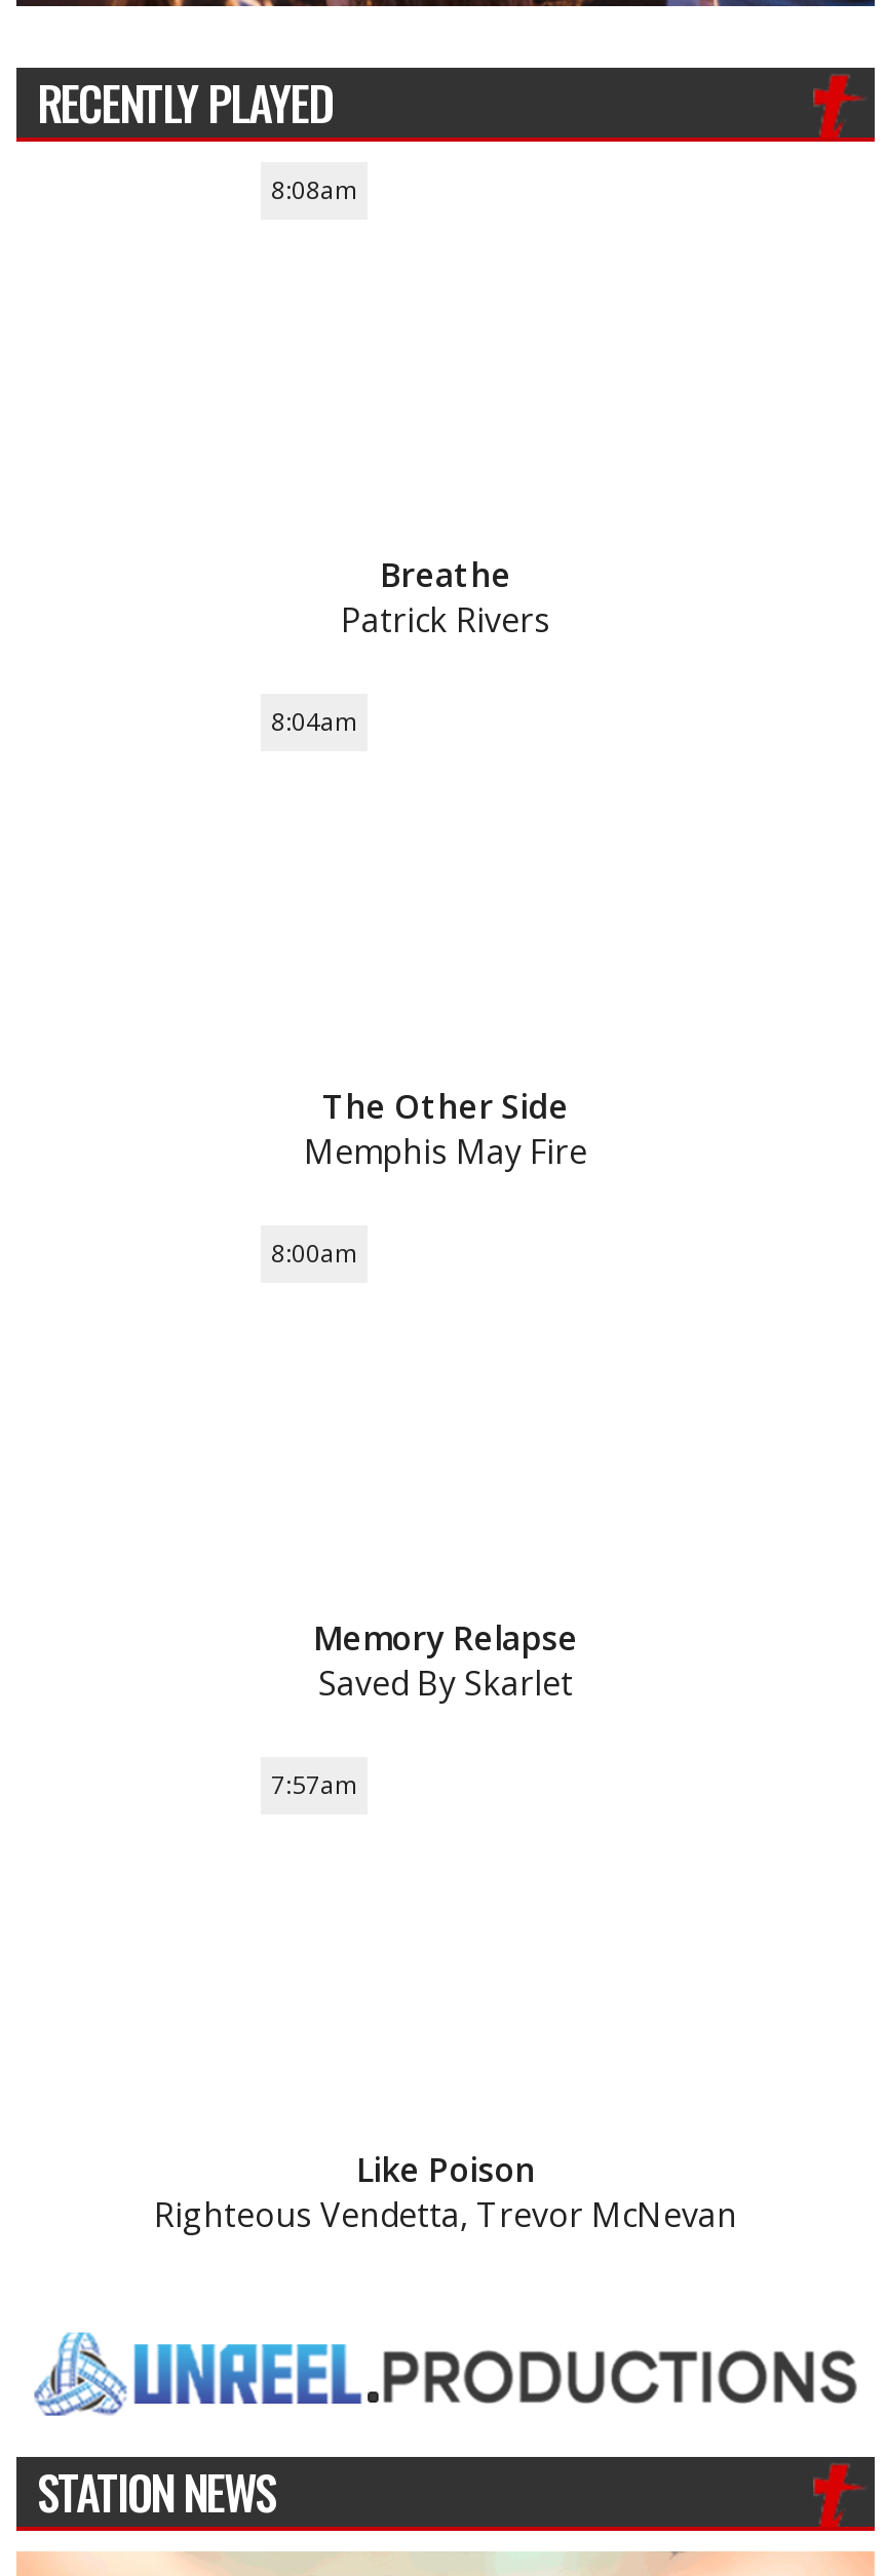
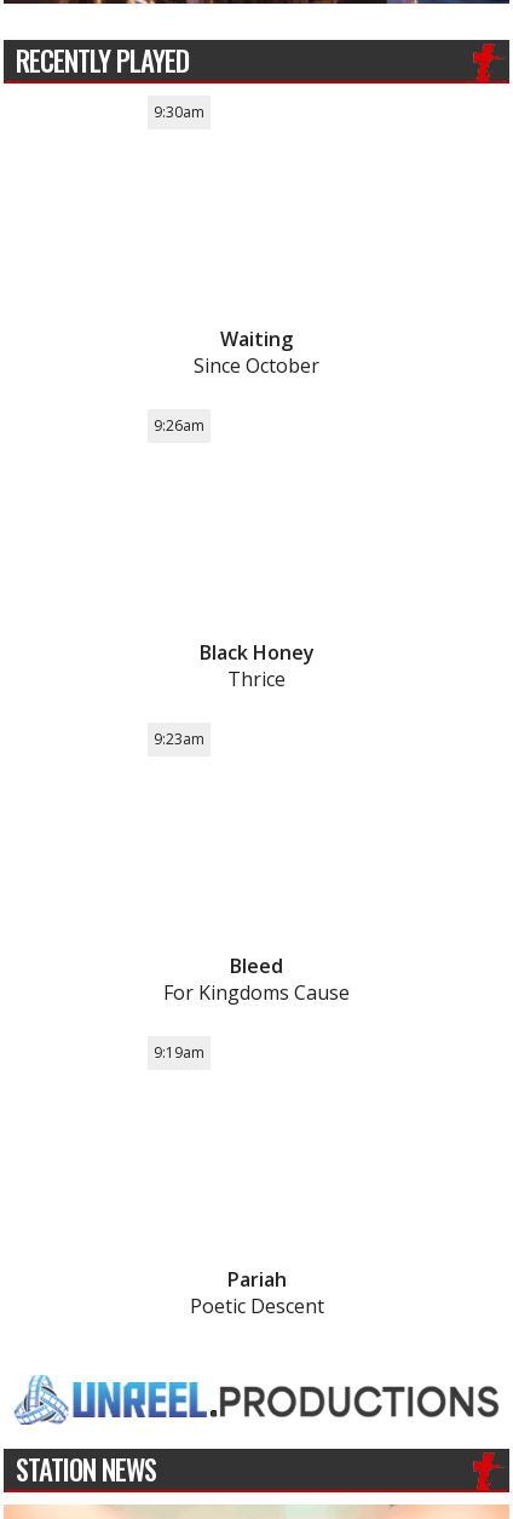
[271,172,357,207] 8:08am -> [154,102,204,122] 9:30am
[341,552,550,642] Breathe | Patrick Rivers -> [194,326,319,379] Waiting | Since October
[271,704,357,739] 8:04am -> [154,415,204,436] 9:26am
[304,1084,587,1174] The Other Side | Memphis May Fire -> [199,639,314,692] Black Honey | Thrice
[271,1236,357,1271] 8:00am -> [154,729,204,749] 9:23am
[313,1615,578,1706] Memory Relapse | Saved By Skarlet -> [163,953,350,1006] Bleed | For Kingdoms Cause
[271,1767,357,1802] 7:57am -> [154,1042,204,1063] 9:19am
[154,2147,737,2237] Like Poison | Righteous Vendetta, Trevor McNevan -> [189,1266,324,1319] Pariah | Poetic Descent

